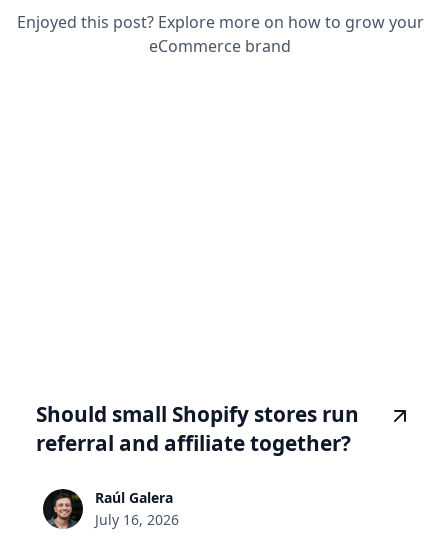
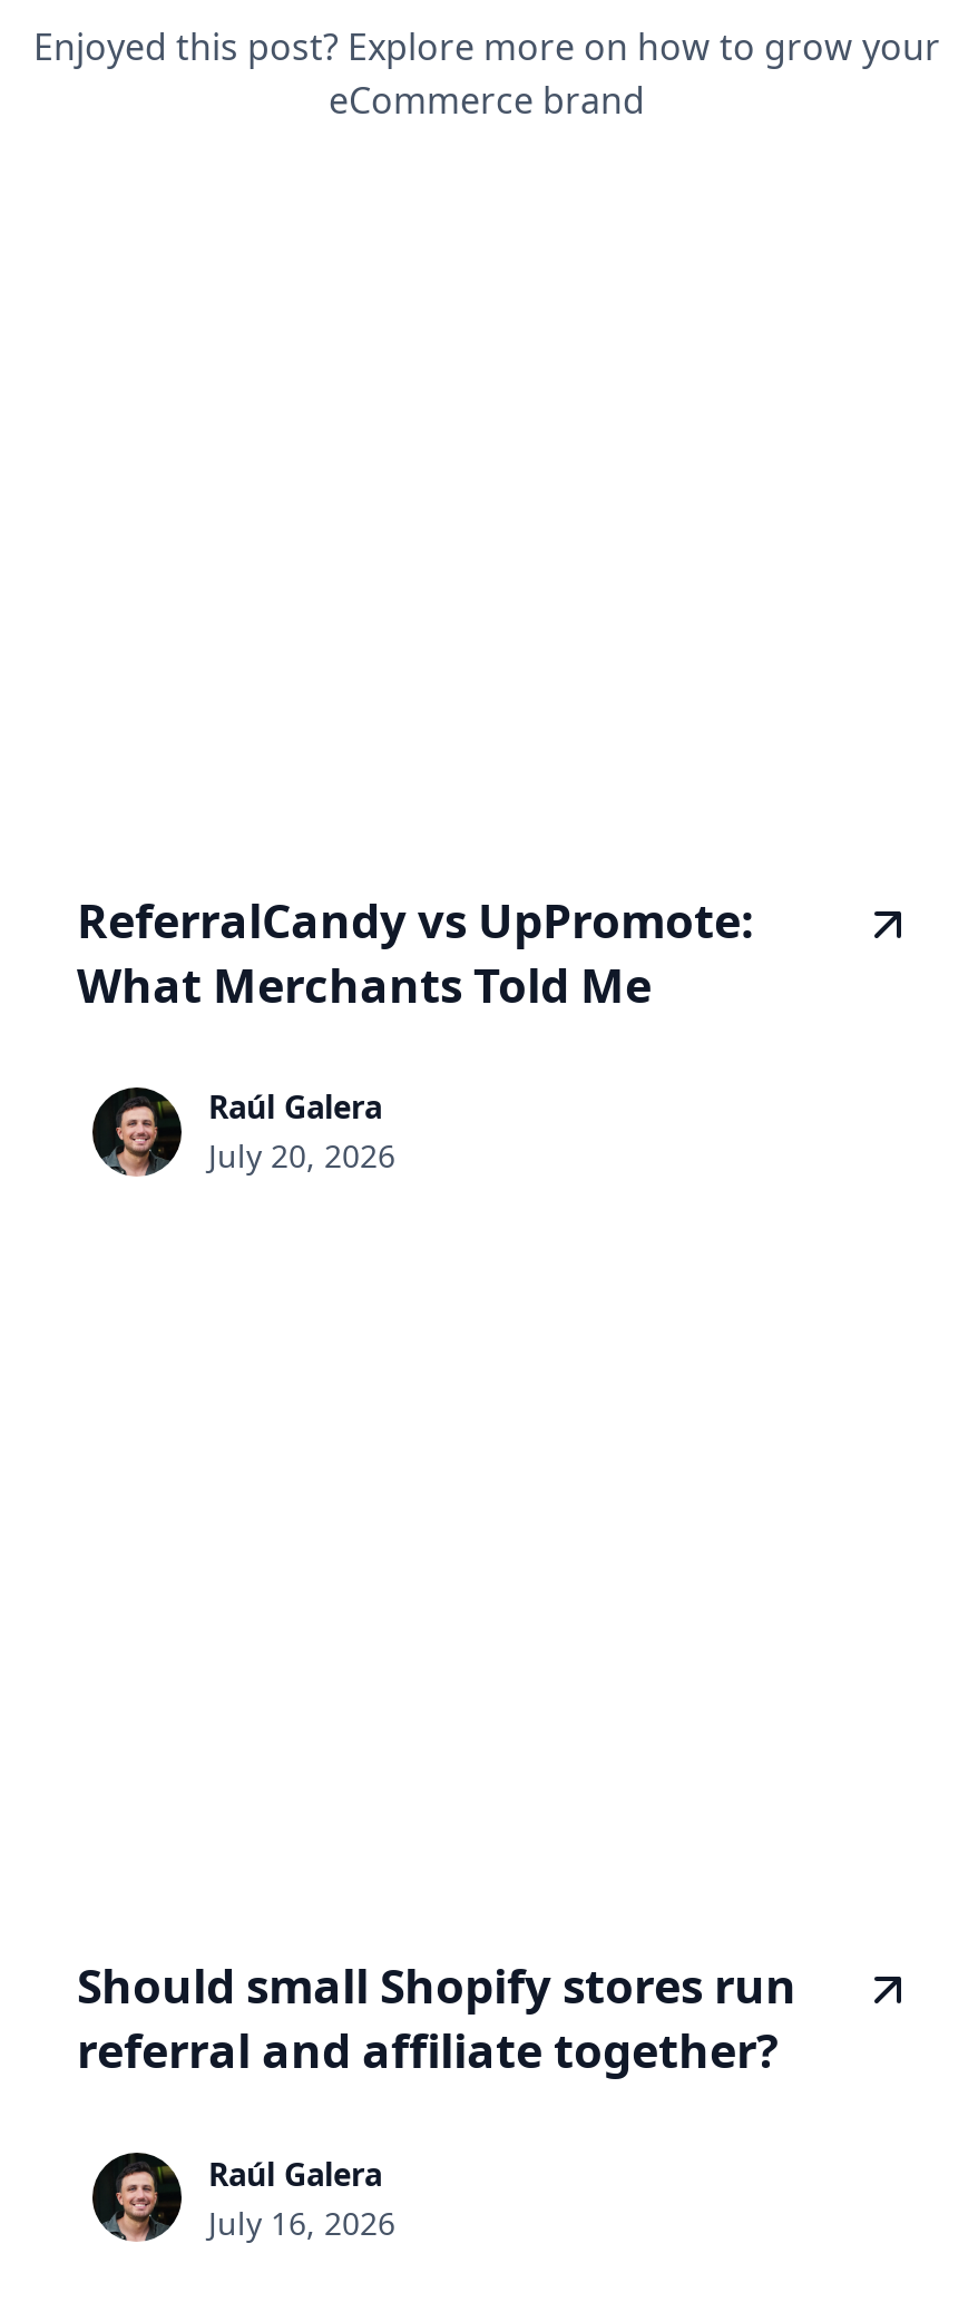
none -> [77,889,754,1178] ReferralCandy vs UpPromote: | What Merchants Told Me | Raúl Galera | July 20, 2026

